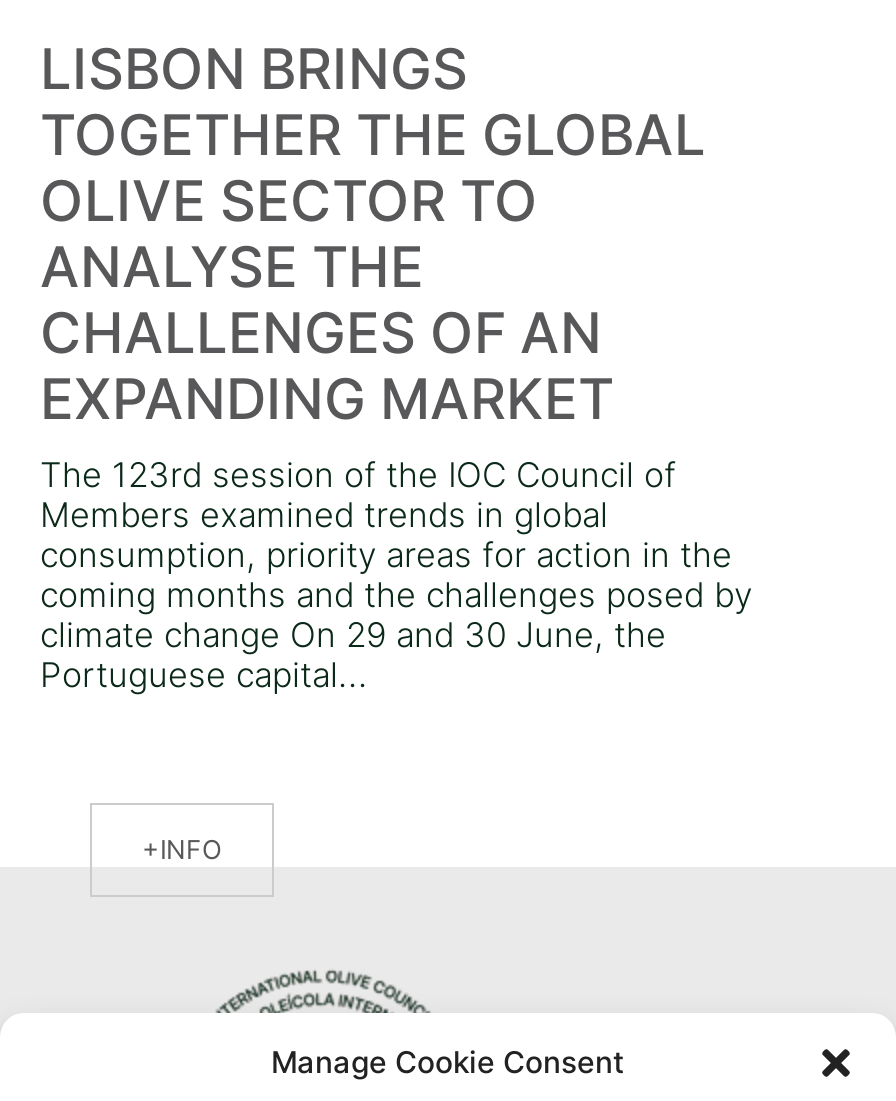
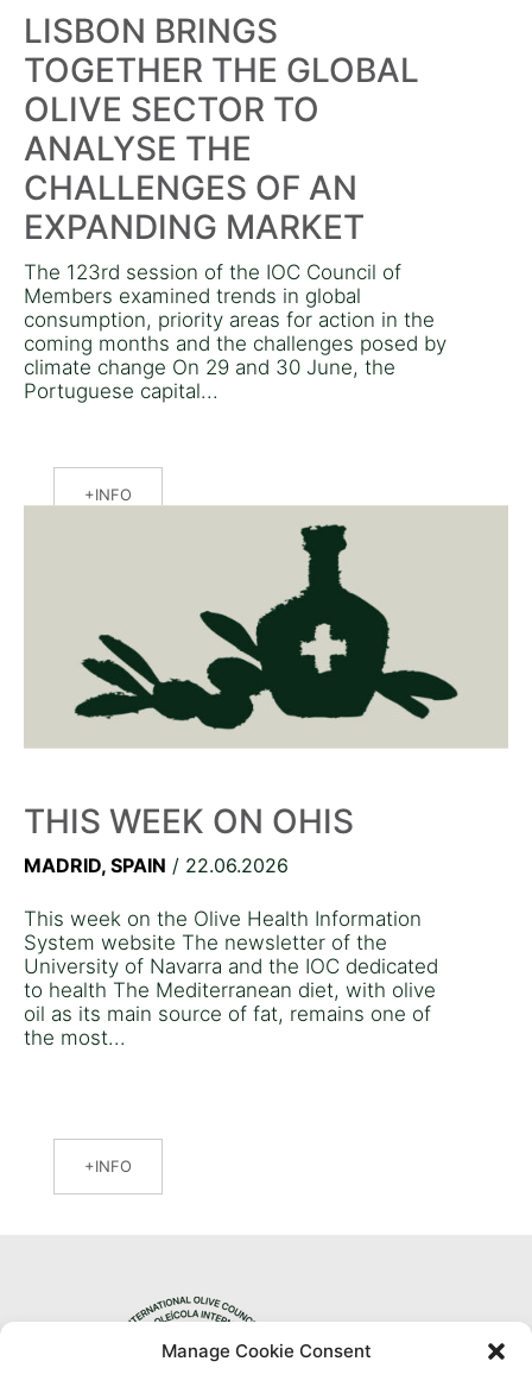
none -> [24,801,438,1050] THIS WEEK ON OHIS | MADRID, SPAIN / 22.06.2026 | This week on the Olive Health Information | System website The newsletter of the | University of Navarra and the IOC dedicated | to health The Mediterranean diet, with olive | oil as its main source of fat, remains one of | the most...
none -> [24,508,508,749] [image]
none -> [95,1156,132,1175] INFO

